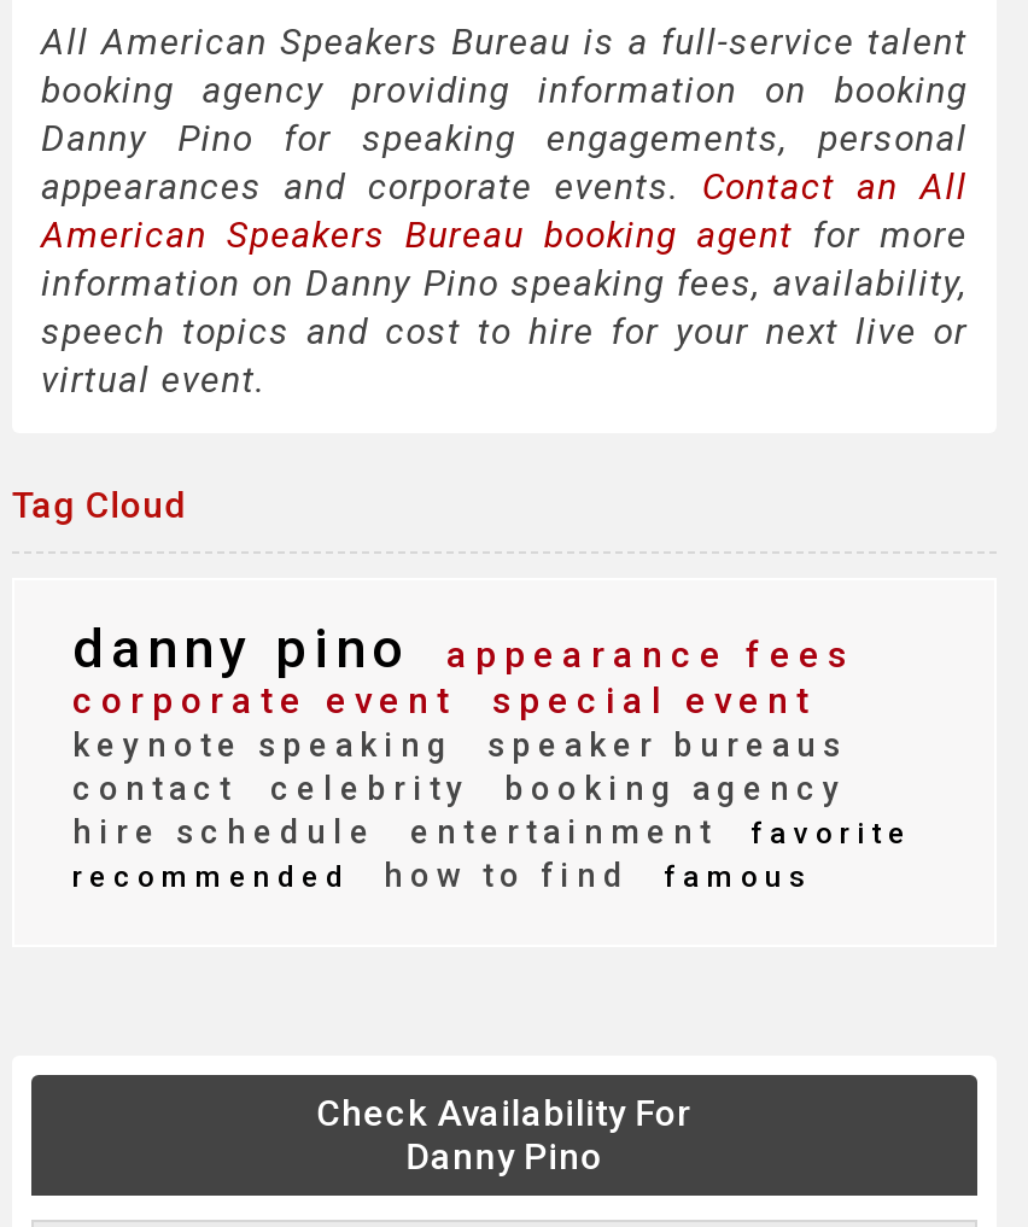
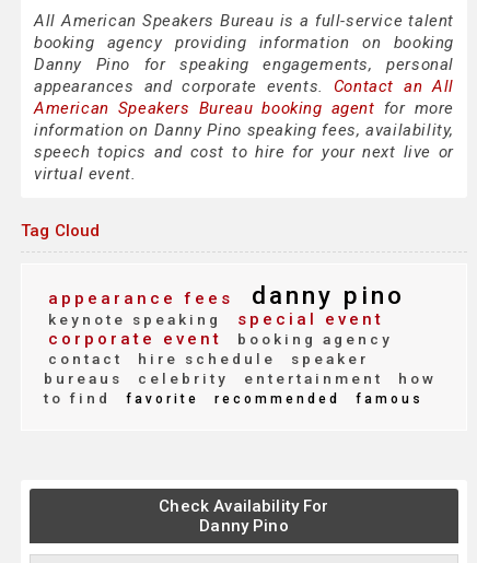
[72,617,912,895] danny pino appearance fees | corporate event special event | keynote speaking speaker bureaus | contact celebrity booking agency | hire schedule entertainment favorite | recommended how to find famous -> [44,281,437,407] appearance fees danny pino | keynote speaking special event | corporate event booking agency | contact hire schedule speaker | bureaus celebrity entertainment how | to find favorite recommended famous

